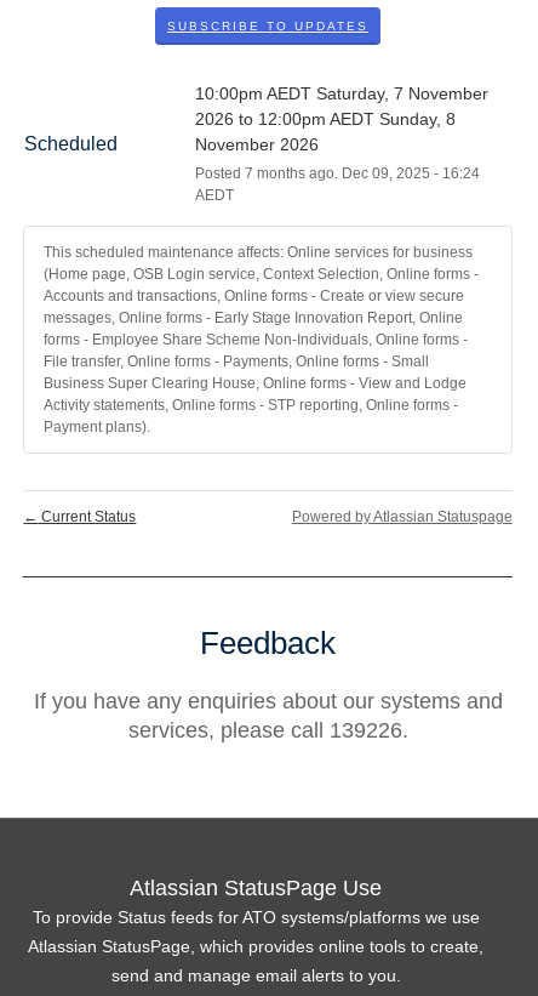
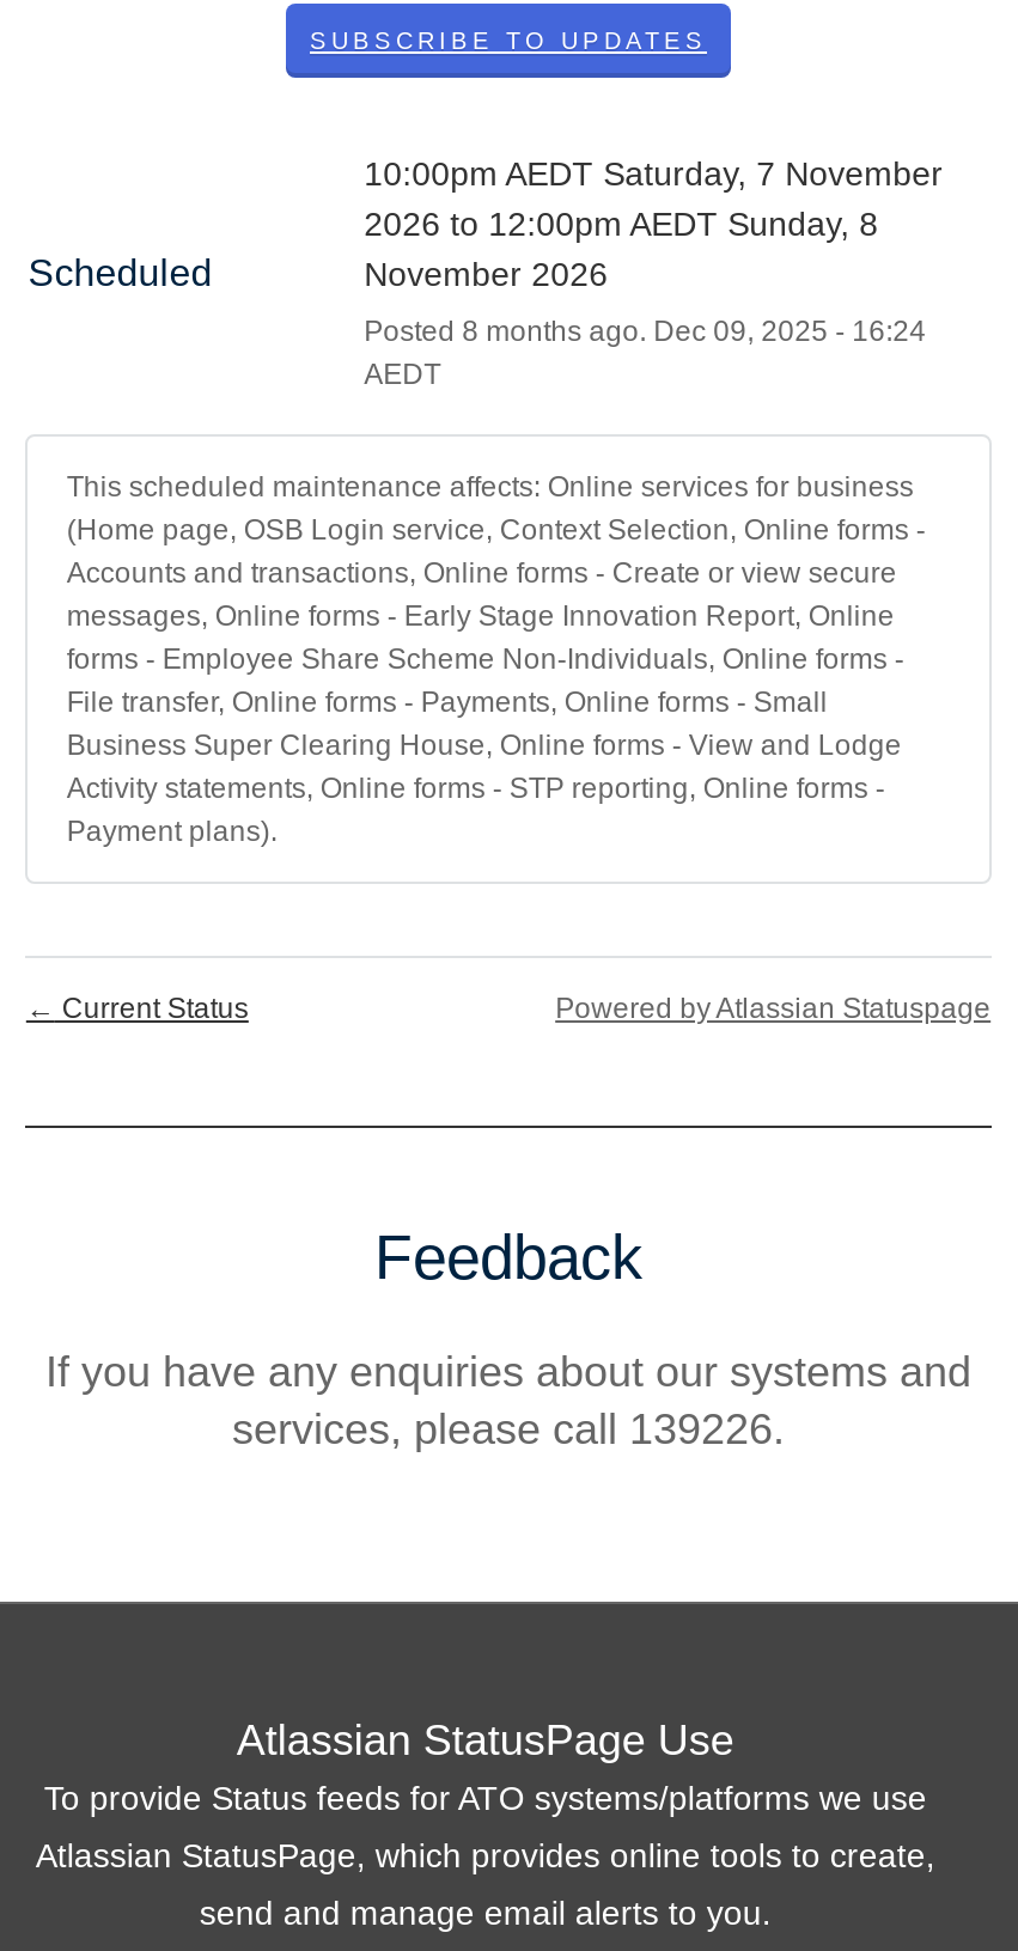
[195,165,479,182] Posted 7 months ago. Dec 09, 2025 - 16:24 -> [364,315,926,348] Posted 8 months ago. Dec 09, 2025 - 16:24

